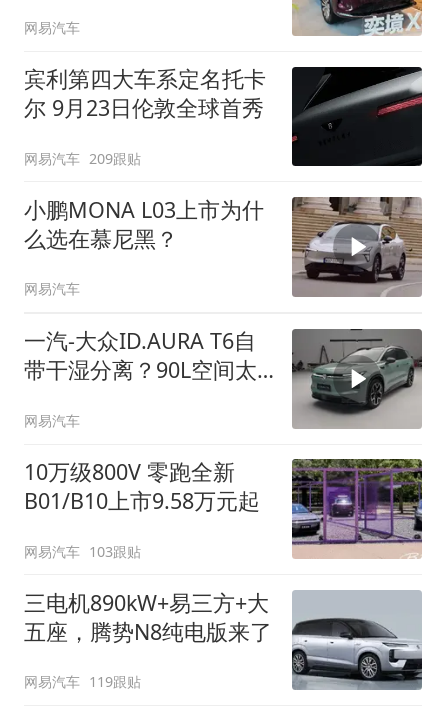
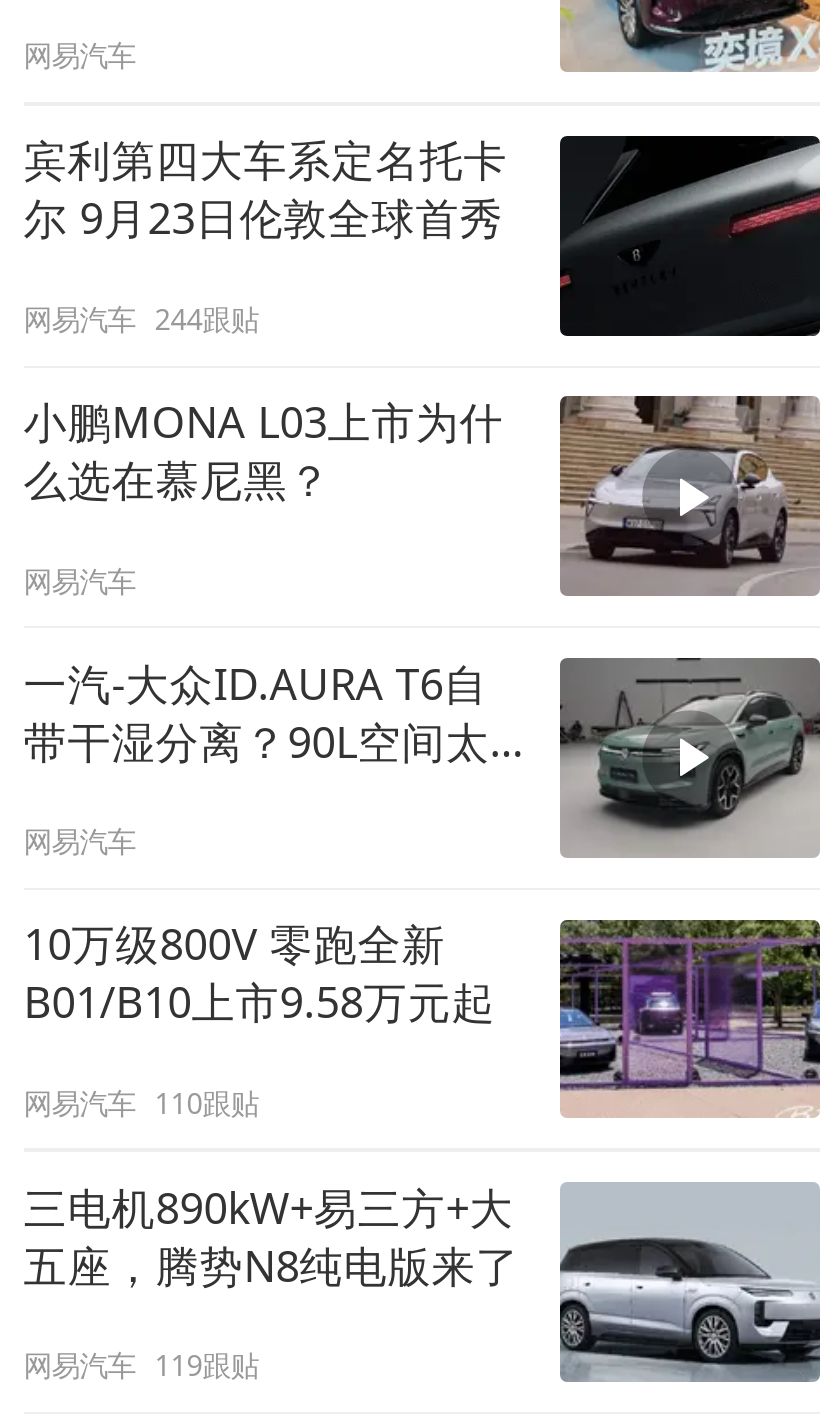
[24,149,141,168] 网易汽车 209跟贴 -> [23,299,259,337] 网易汽车 244跟贴
[24,542,141,561] 网易汽车 103跟贴 -> [23,1083,259,1121] 网易汽车 110跟贴

